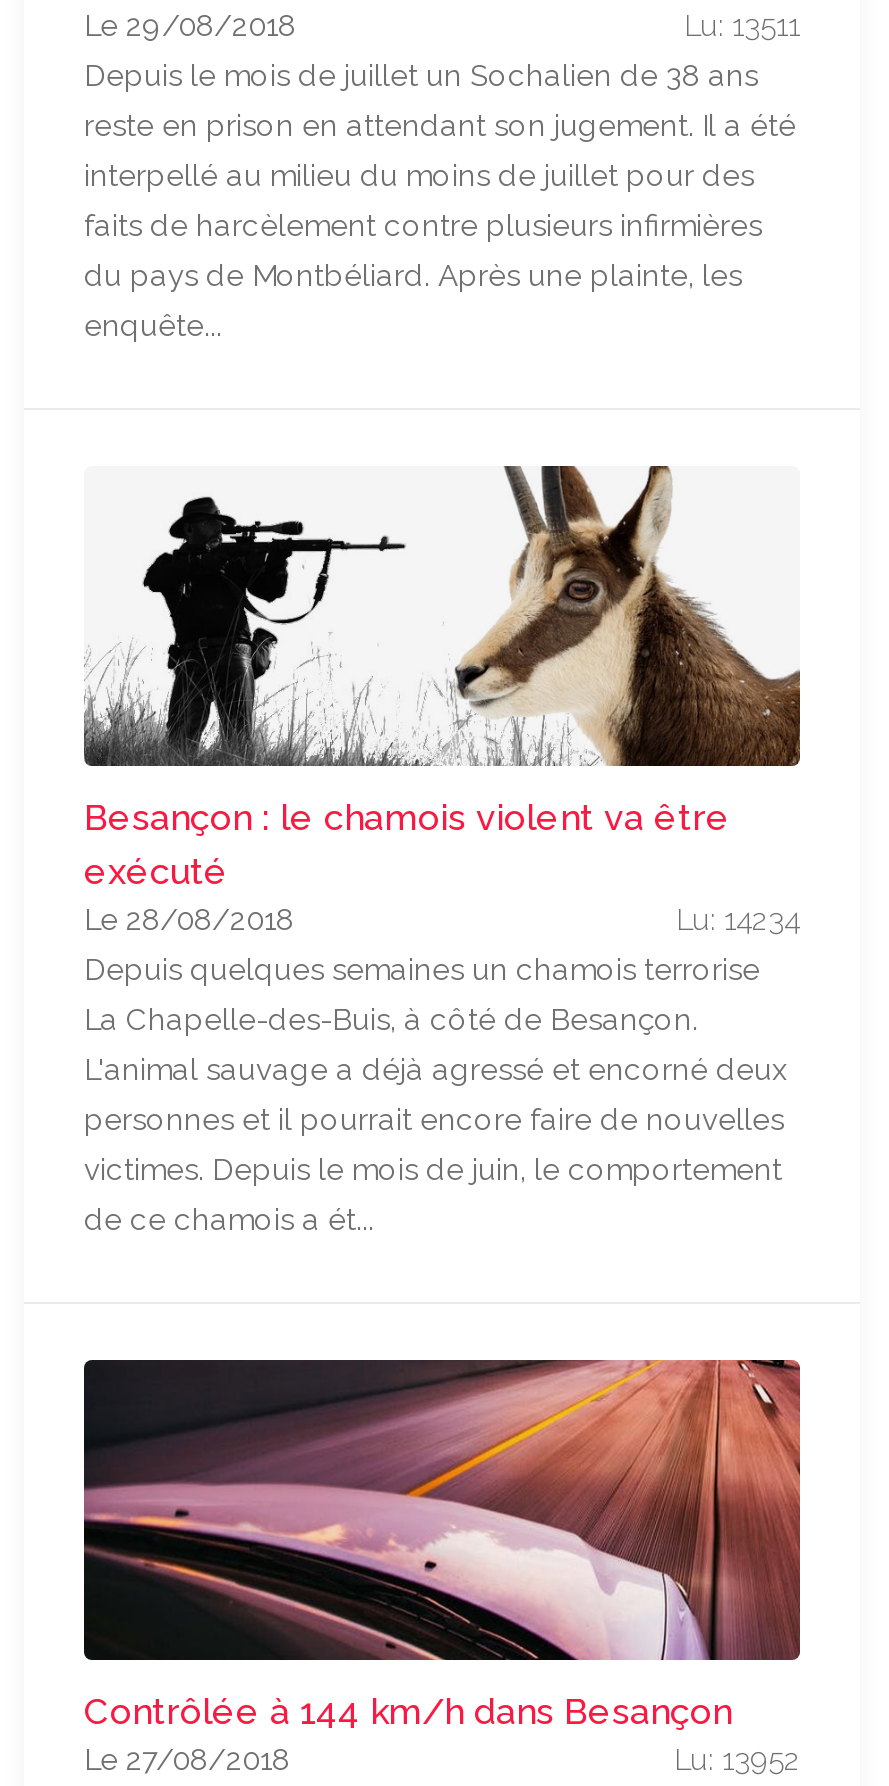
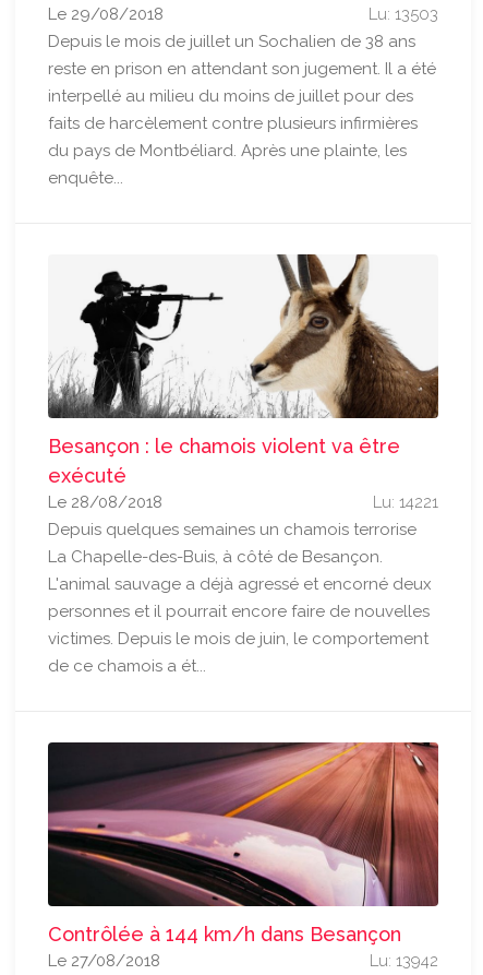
[684,8,800,44] Lu: 13511 -> [369,4,438,24] Lu: 13503
[676,902,800,938] Lu: 14234 -> [373,492,438,512] Lu: 14221
[674,1742,800,1778] Lu: 13952 -> [370,951,438,971] Lu: 13942

